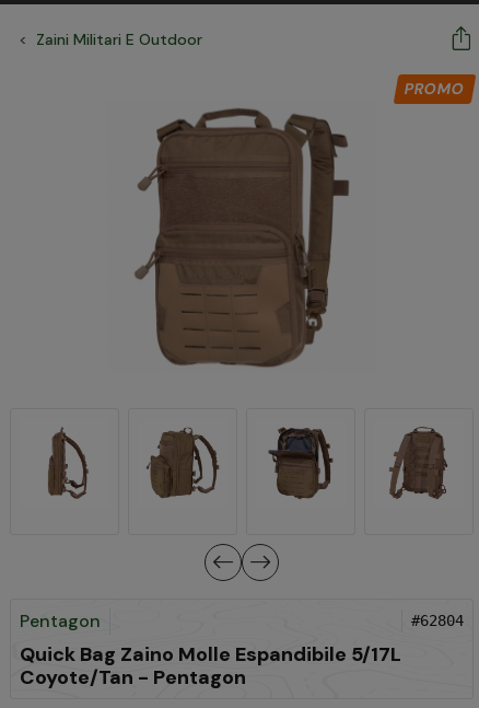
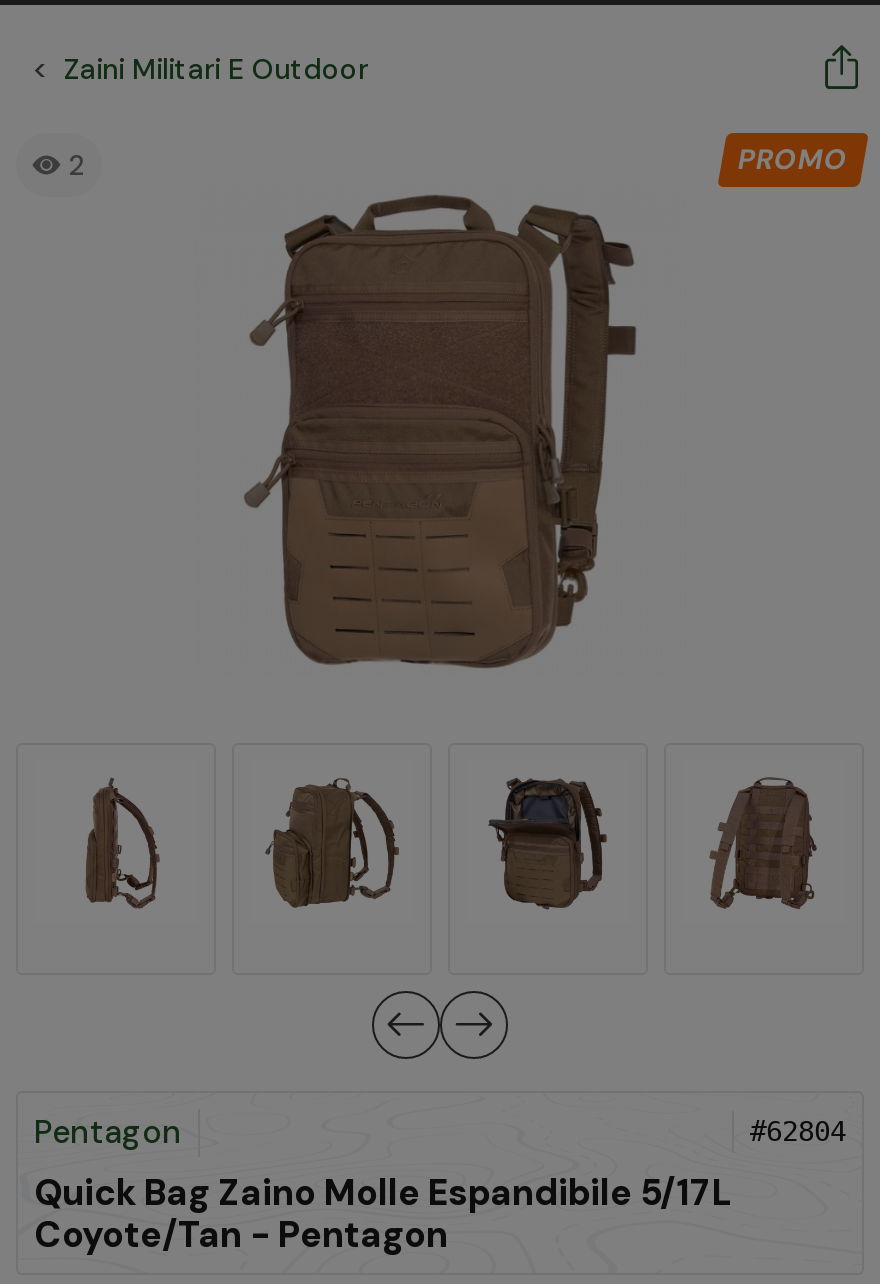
none -> [68,147,86,183] 2

